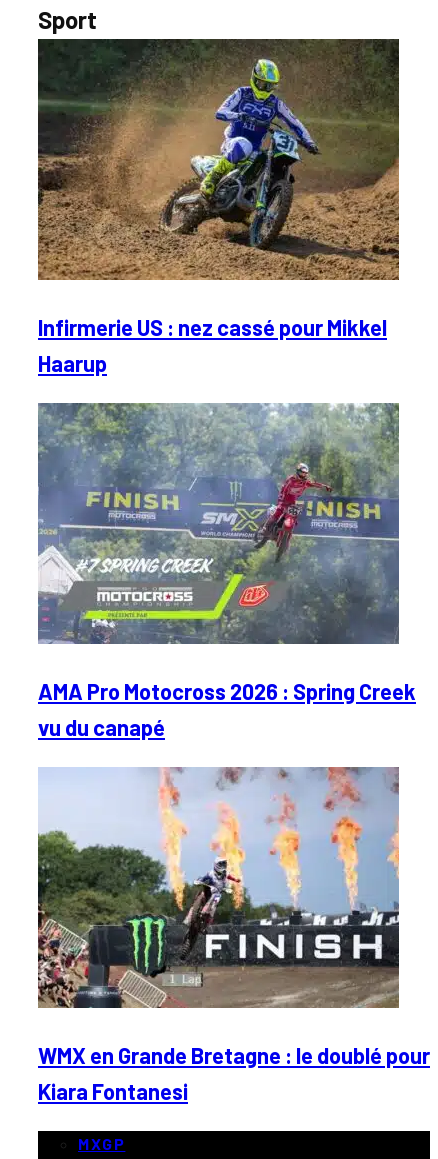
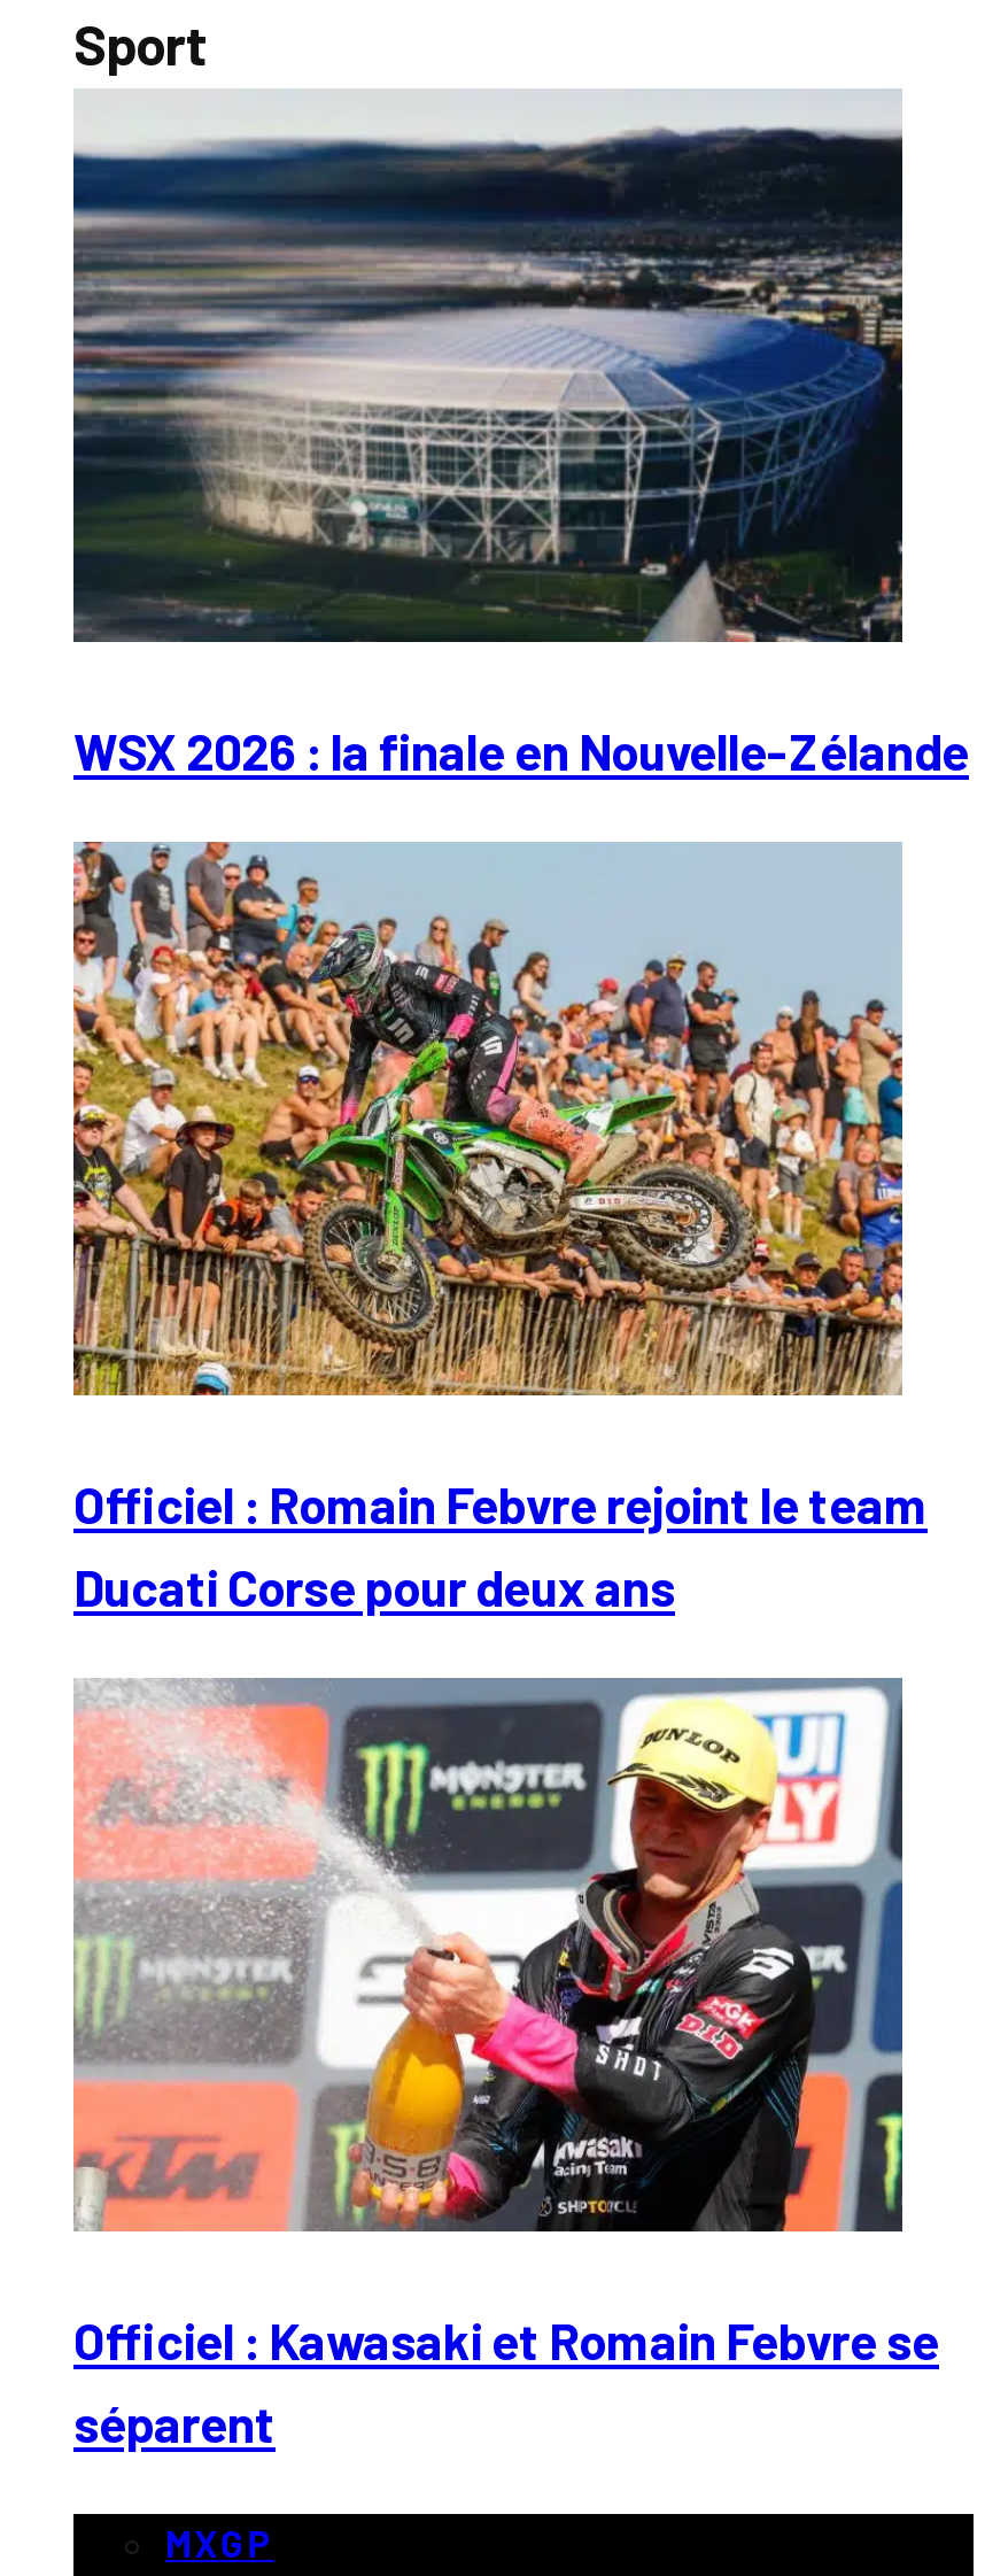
[37,38,400,281] [image] -> [71,88,905,621] [image]
[38,314,387,376] Infirmerie US : nez cassé pour Mikkel | Haarup -> [73,720,969,780] WSX 2026 : la finale en Nouvelle-Zélande
[37,402,400,635] [image] -> [71,842,905,1398] [image]
[38,678,416,740] AMA Pro Motocross 2026 : Spring Creek | vu du canapé -> [73,1473,928,1616] Officiel : Romain Febvre rejoint le team | Ducati Corse pour deux ans
[37,767,400,999] [image] -> [71,1678,905,2234] [image]
[38,1042,430,1104] WMX en Grande Bretagne : le doublé pour | Kiara Fontanesi -> [73,2310,939,2452] Officiel : Kawasaki et Romain Febvre se | séparent

